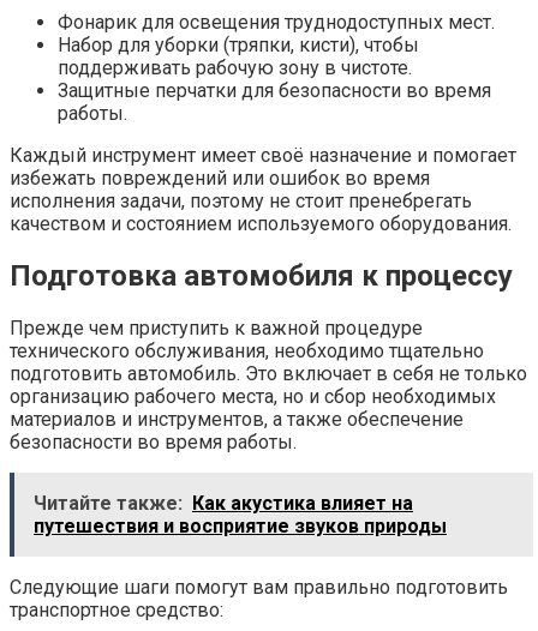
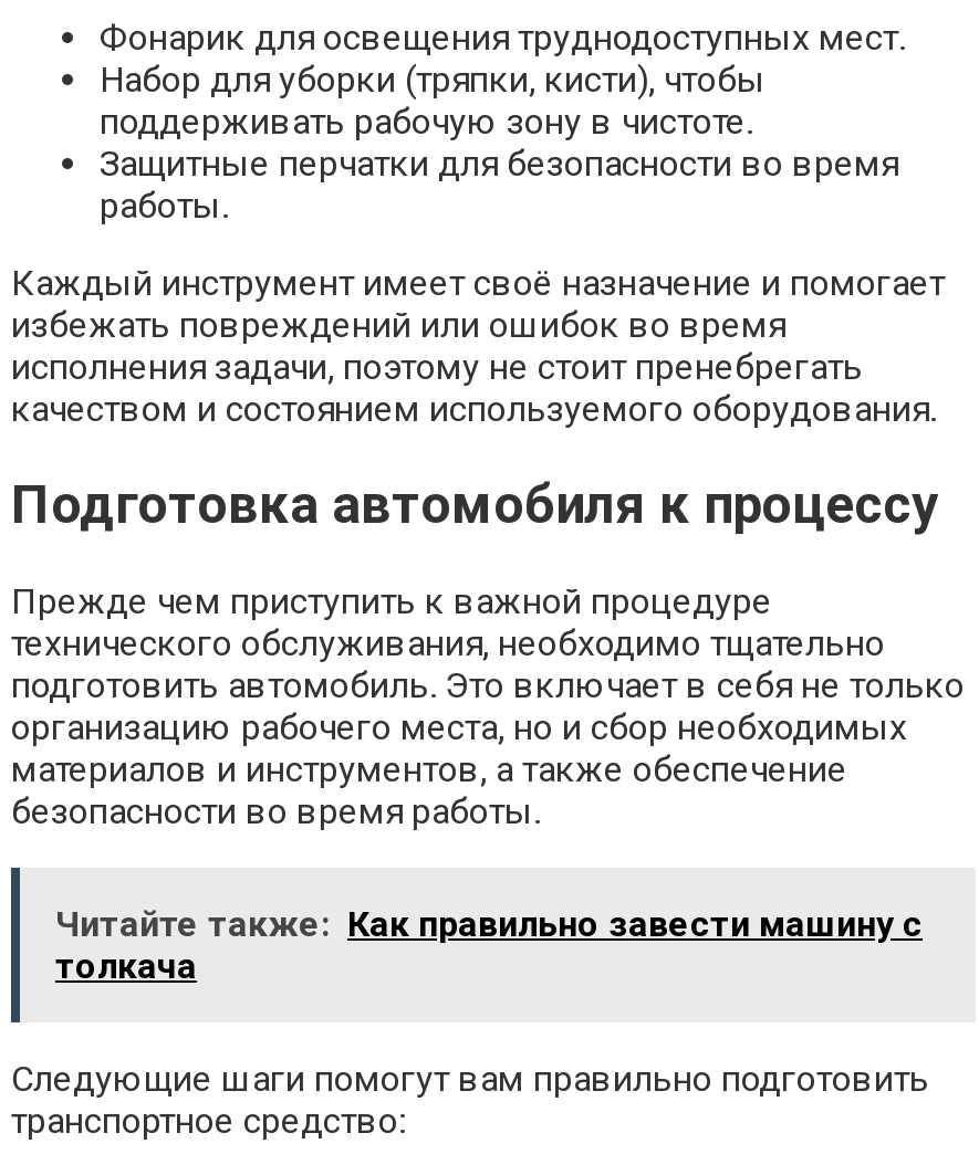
[34,492,447,538] Читайте также: Как акустика влияет на | путешествия и восприятие звуков природы -> [55,903,923,987] Читайте также: Как правильно завести машину с | толкача

